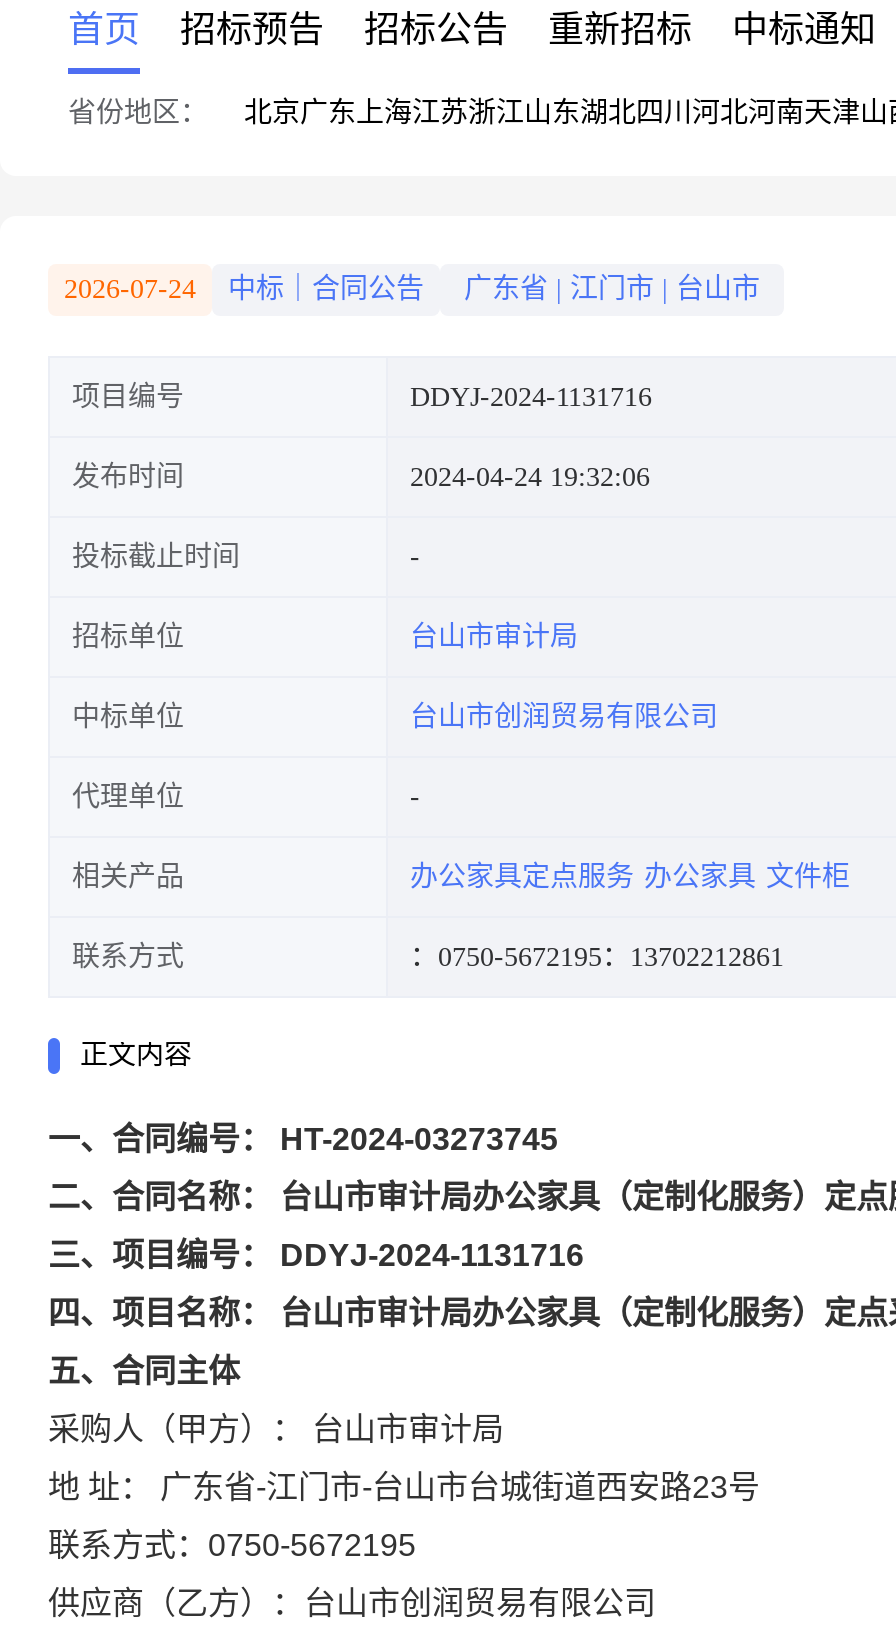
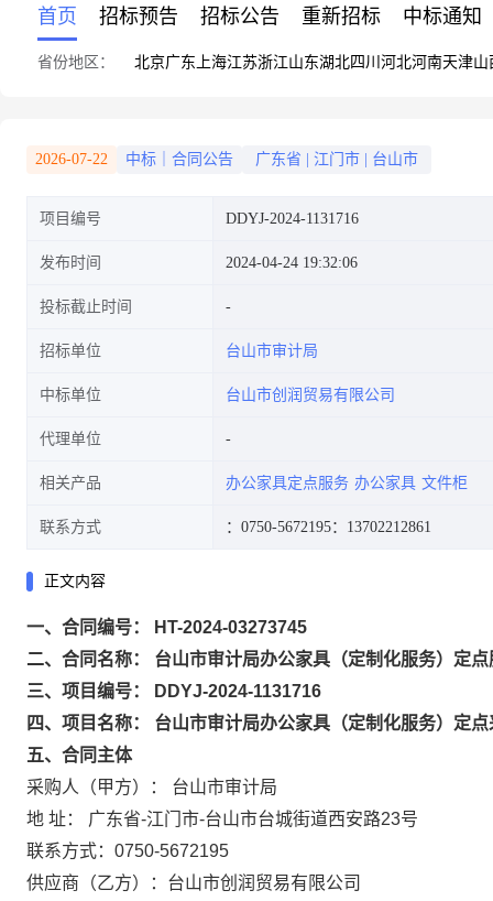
[64,274,196,304] 2026-07-24 -> [35,151,108,167] 2026-07-22

